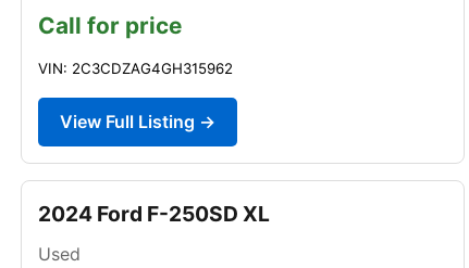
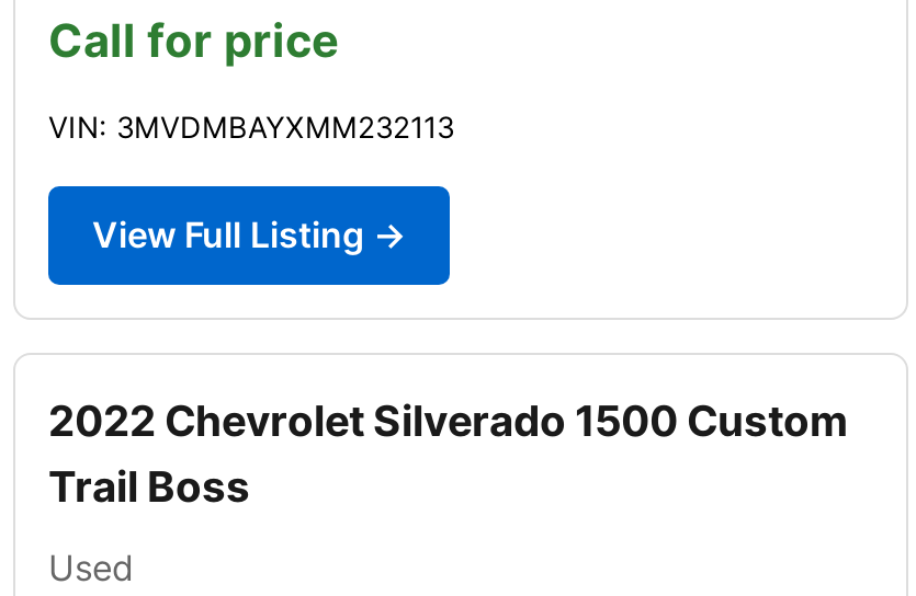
[38,60,233,77] VIN: 2C3CDZAG4GH315962 -> [48,109,454,144] VIN: 3MVDMBAYXMM232113
[38,201,270,227] 2024 Ford F-250SD XL -> [48,394,849,513] 2022 Chevrolet Silverado 1500 Custom | Trail Boss

